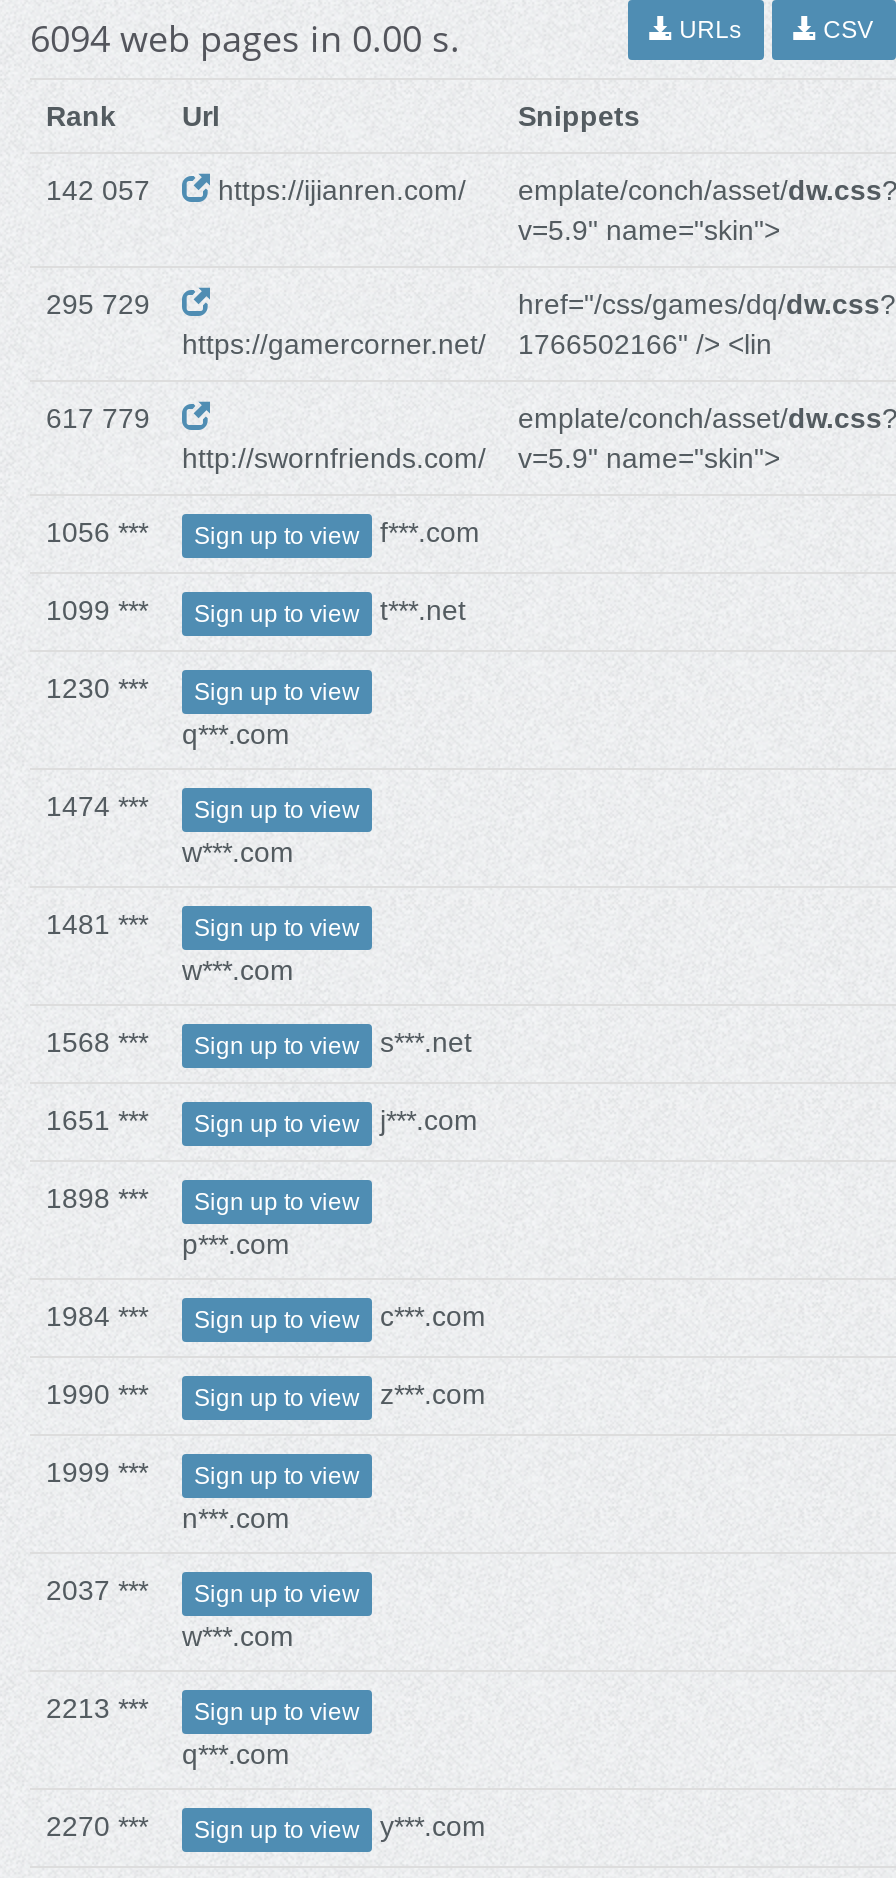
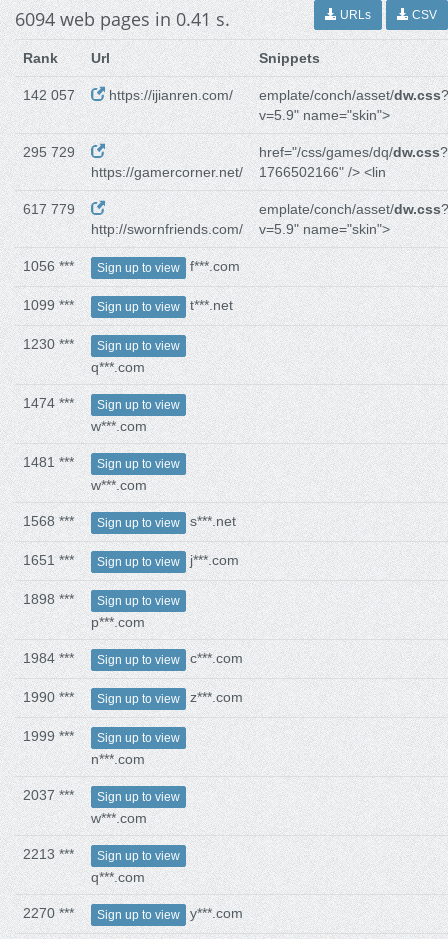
[30,14,460,62] 6094 web pages in 0.00 s. -> [15,7,230,31] 6094 web pages in 0.41 s.

